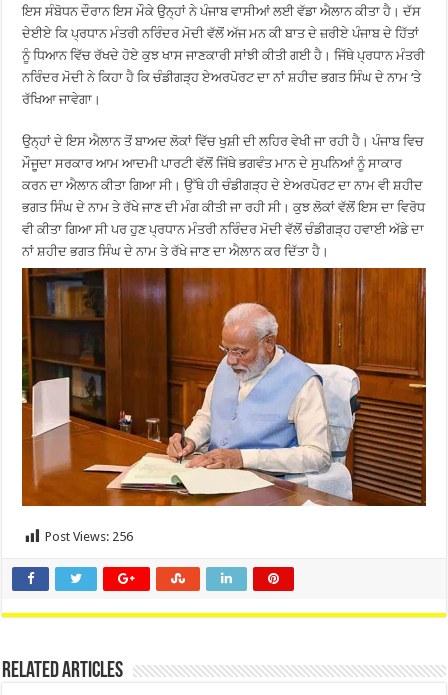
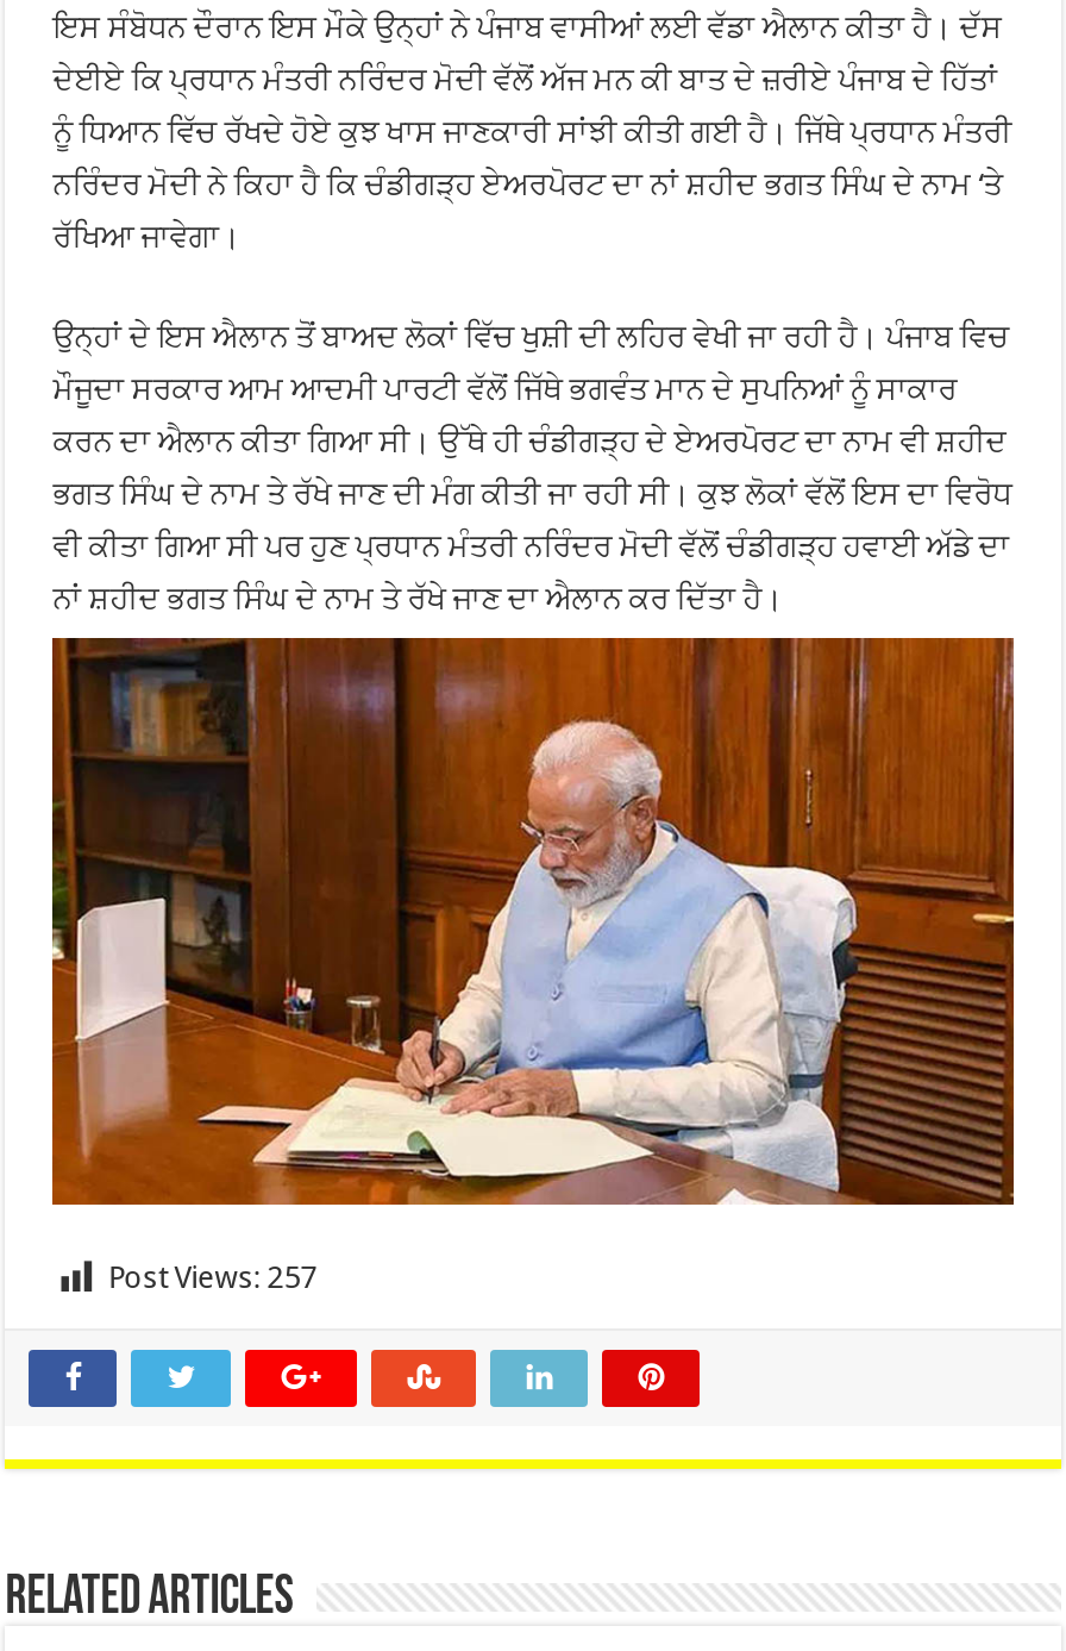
[45,529,133,544] Post Views: 256 -> [108,1260,317,1296] Post Views: 257

